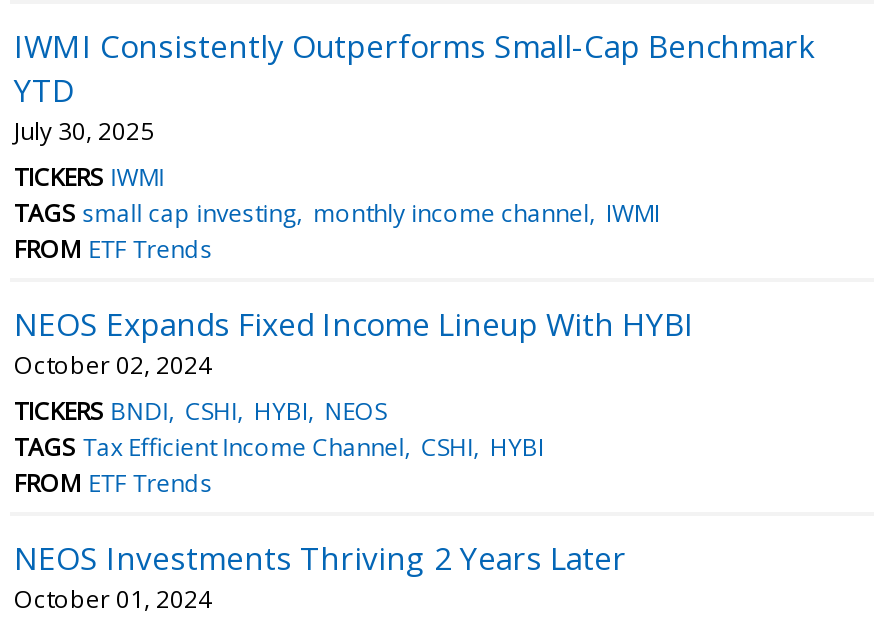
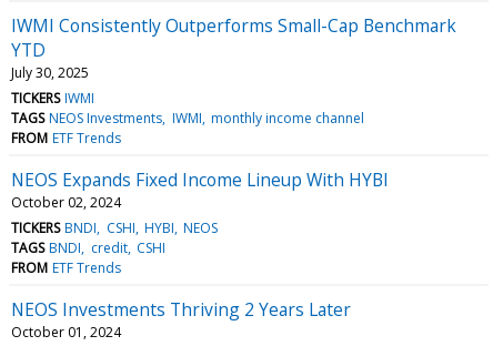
[14,196,660,230] TAGS small cap investing monthly income channel IWMI -> [11,109,364,127] TAGS NEOS Investments IWMI monthly income channel
[14,430,544,464] TAGS Tax Efficient Income Channel CSHI HYBI -> [11,238,165,257] TAGS BNDI credit CSHI

